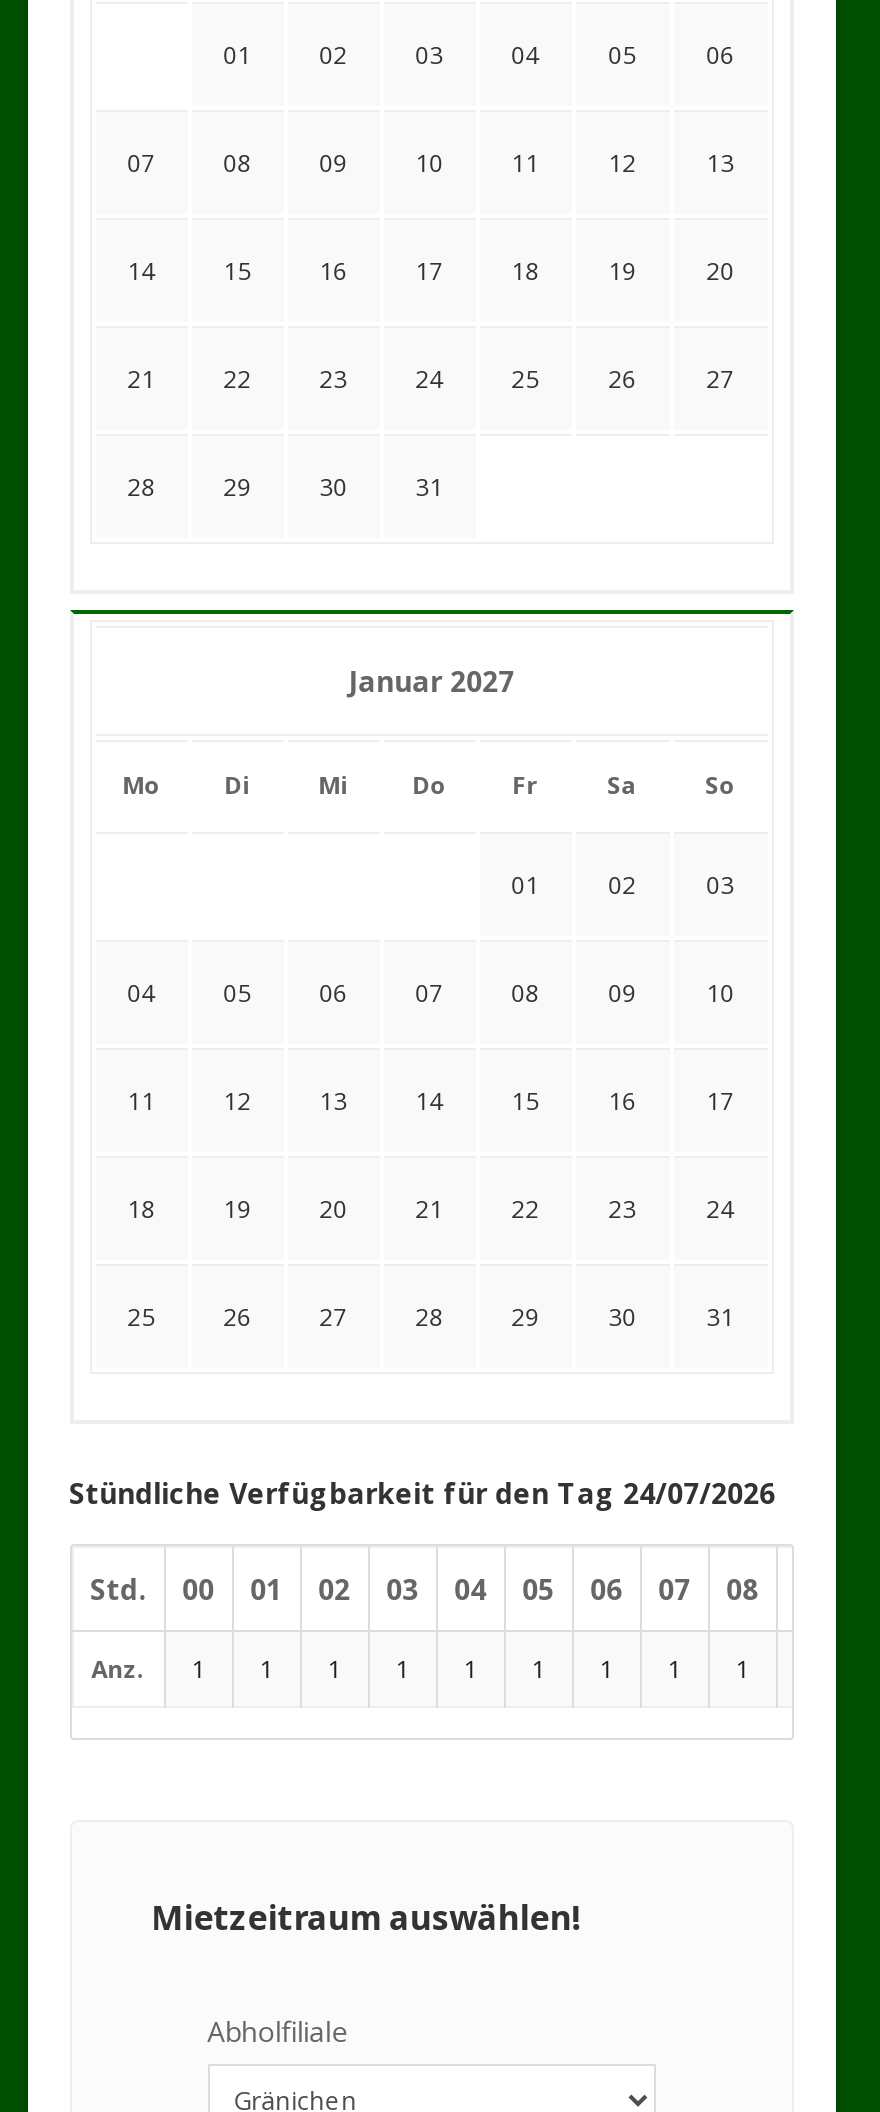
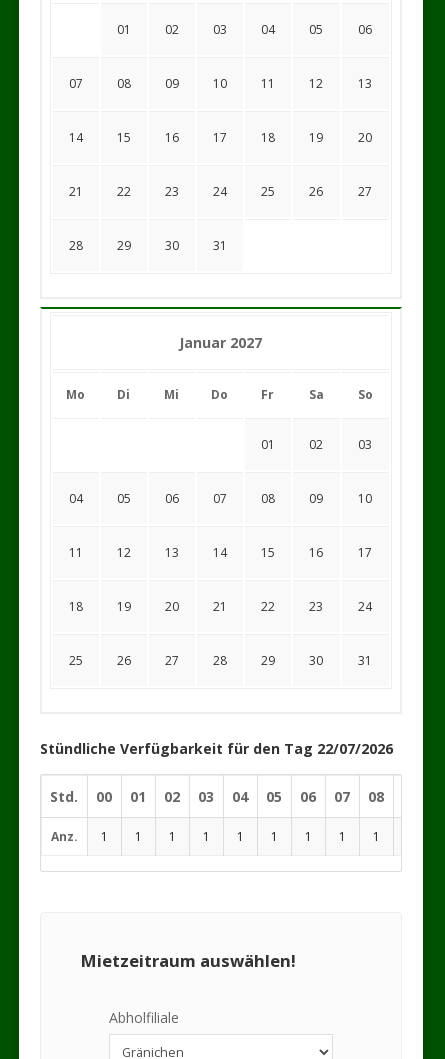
[69,1474,775,1512] Stündliche Verfügbarkeit für den Tag 24/07/2026 -> [40,739,393,758] Stündliche Verfügbarkeit für den Tag 22/07/2026

